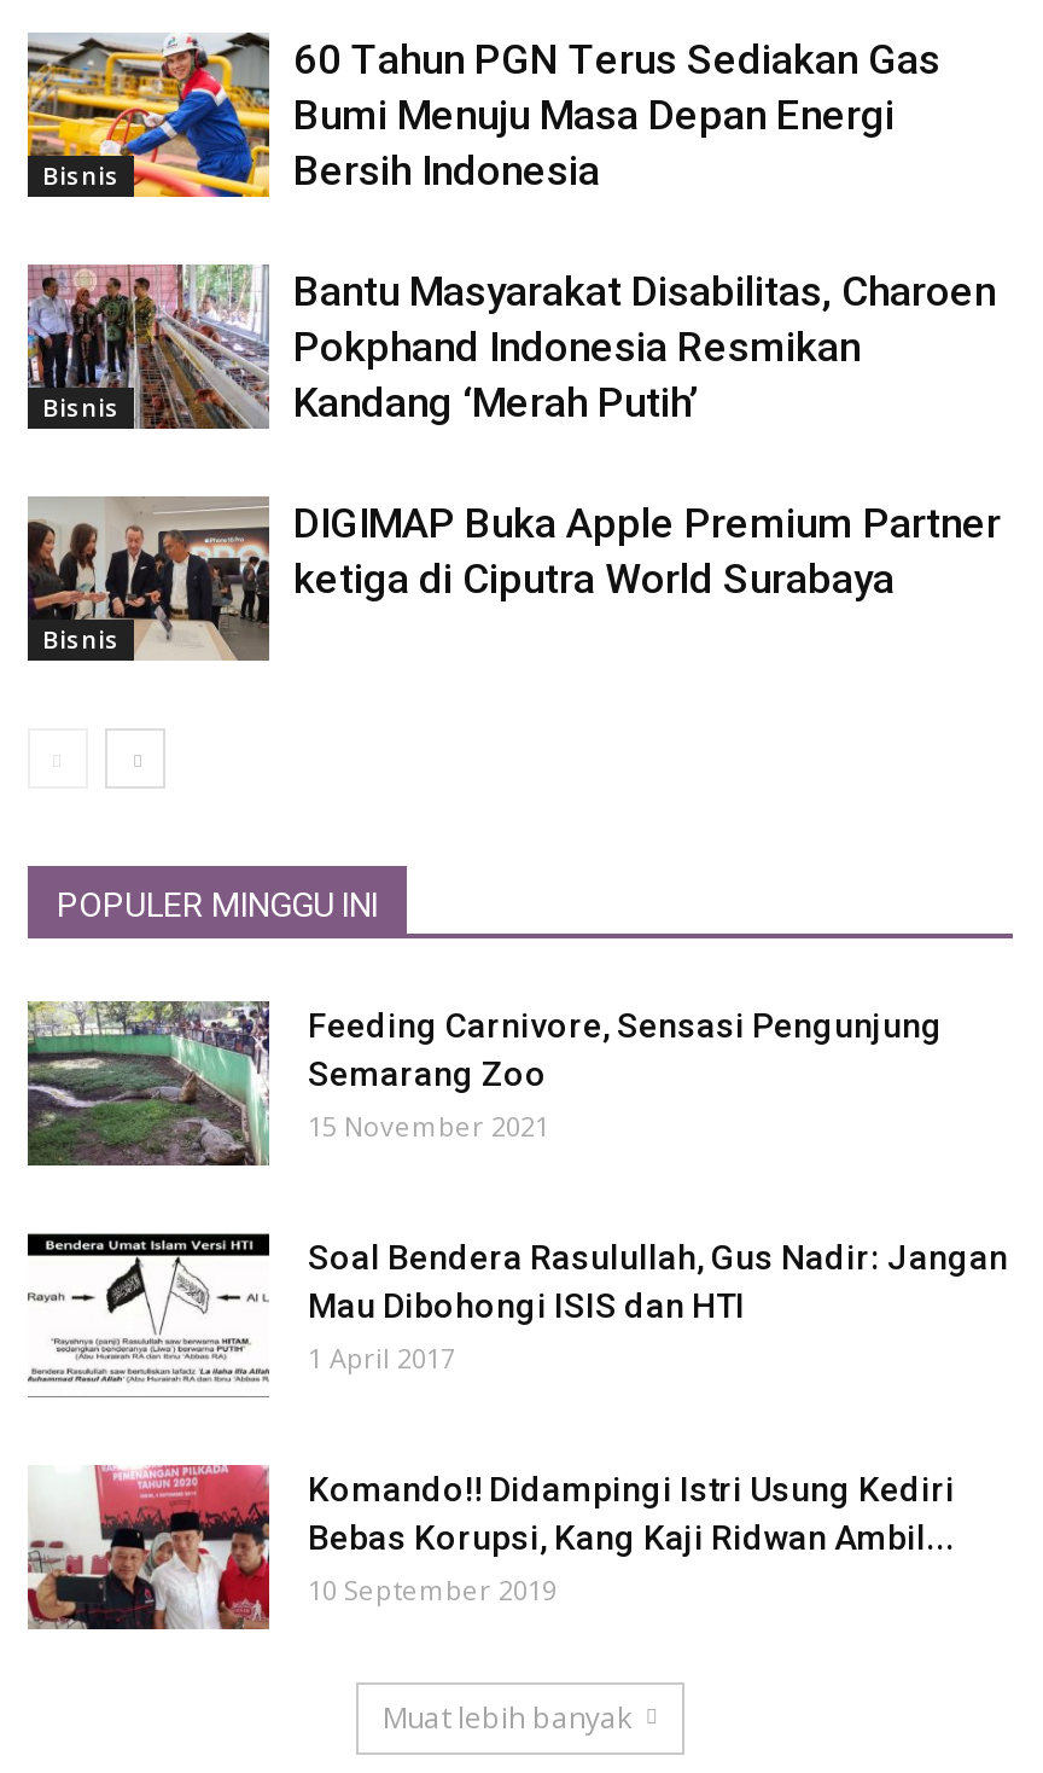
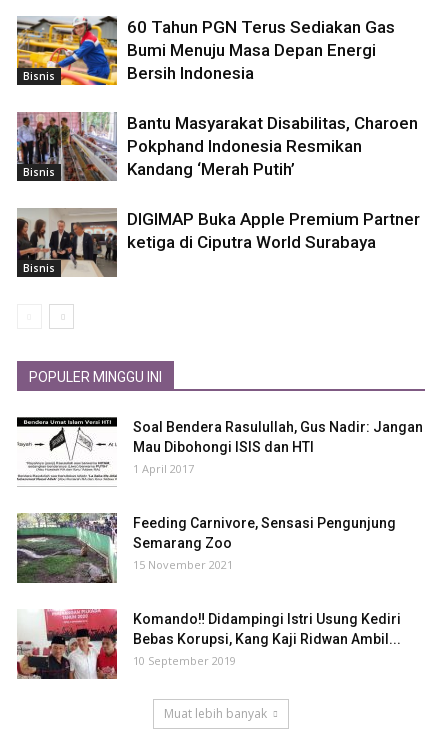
moved [25,999,943,1168] -> [16,512,396,584]: [image] | Feeding Carnivore, Sensasi Pengunjung | Semarang Zoo | 15 November 2021
moved [42,1233,1008,1385] -> [23,418,423,481]: [image] | Soal Bendera Rasulullah, Gus Nadir: Jangan | Mau Dibohongi ISIS dan HTI | 1 April 2017

